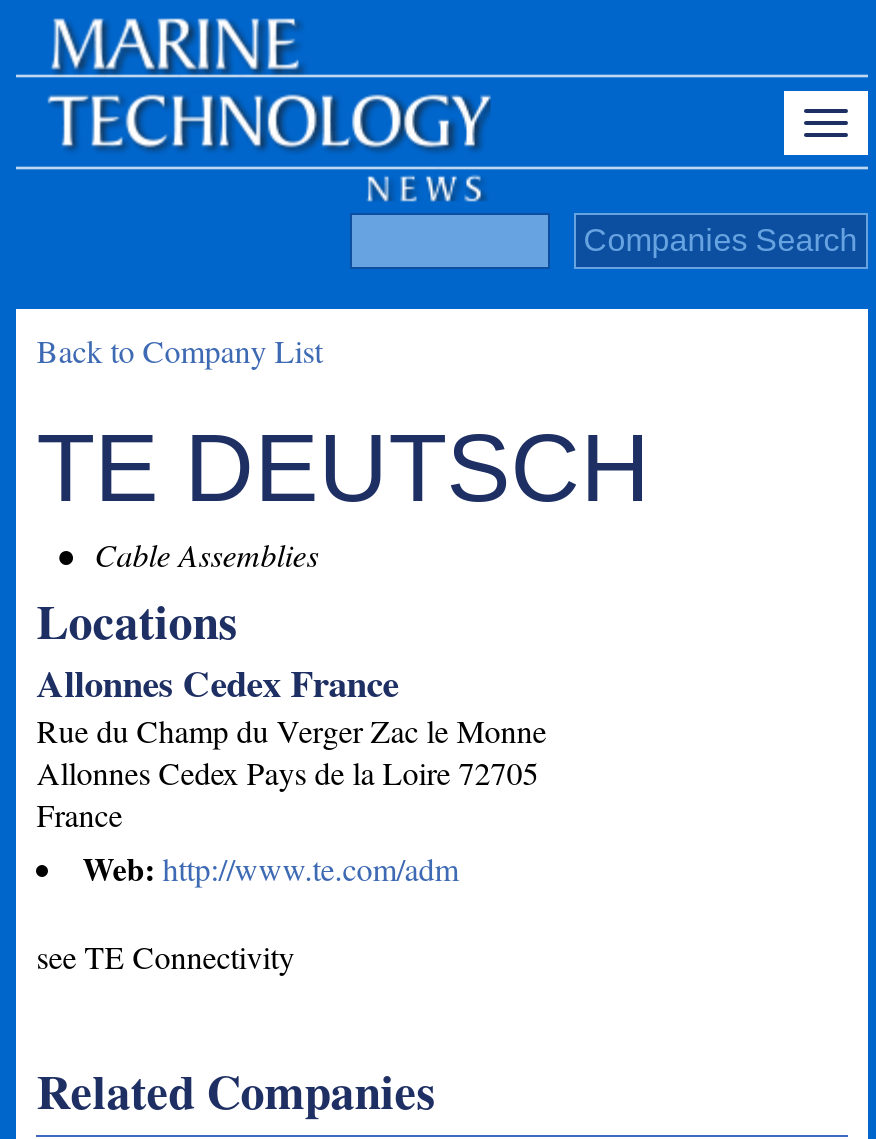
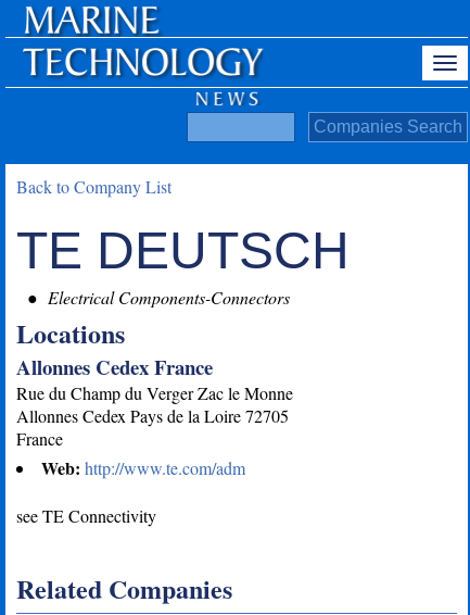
[86,533,318,575] Cable Assemblies -> [44,286,290,309] Electrical Components-Connectors

